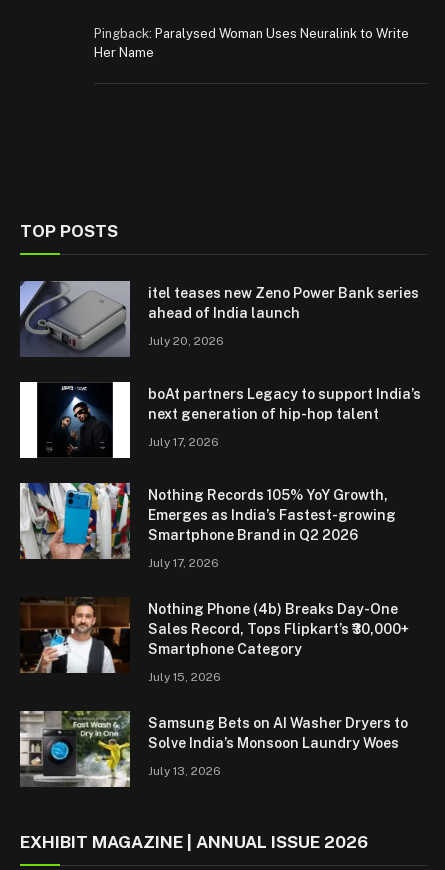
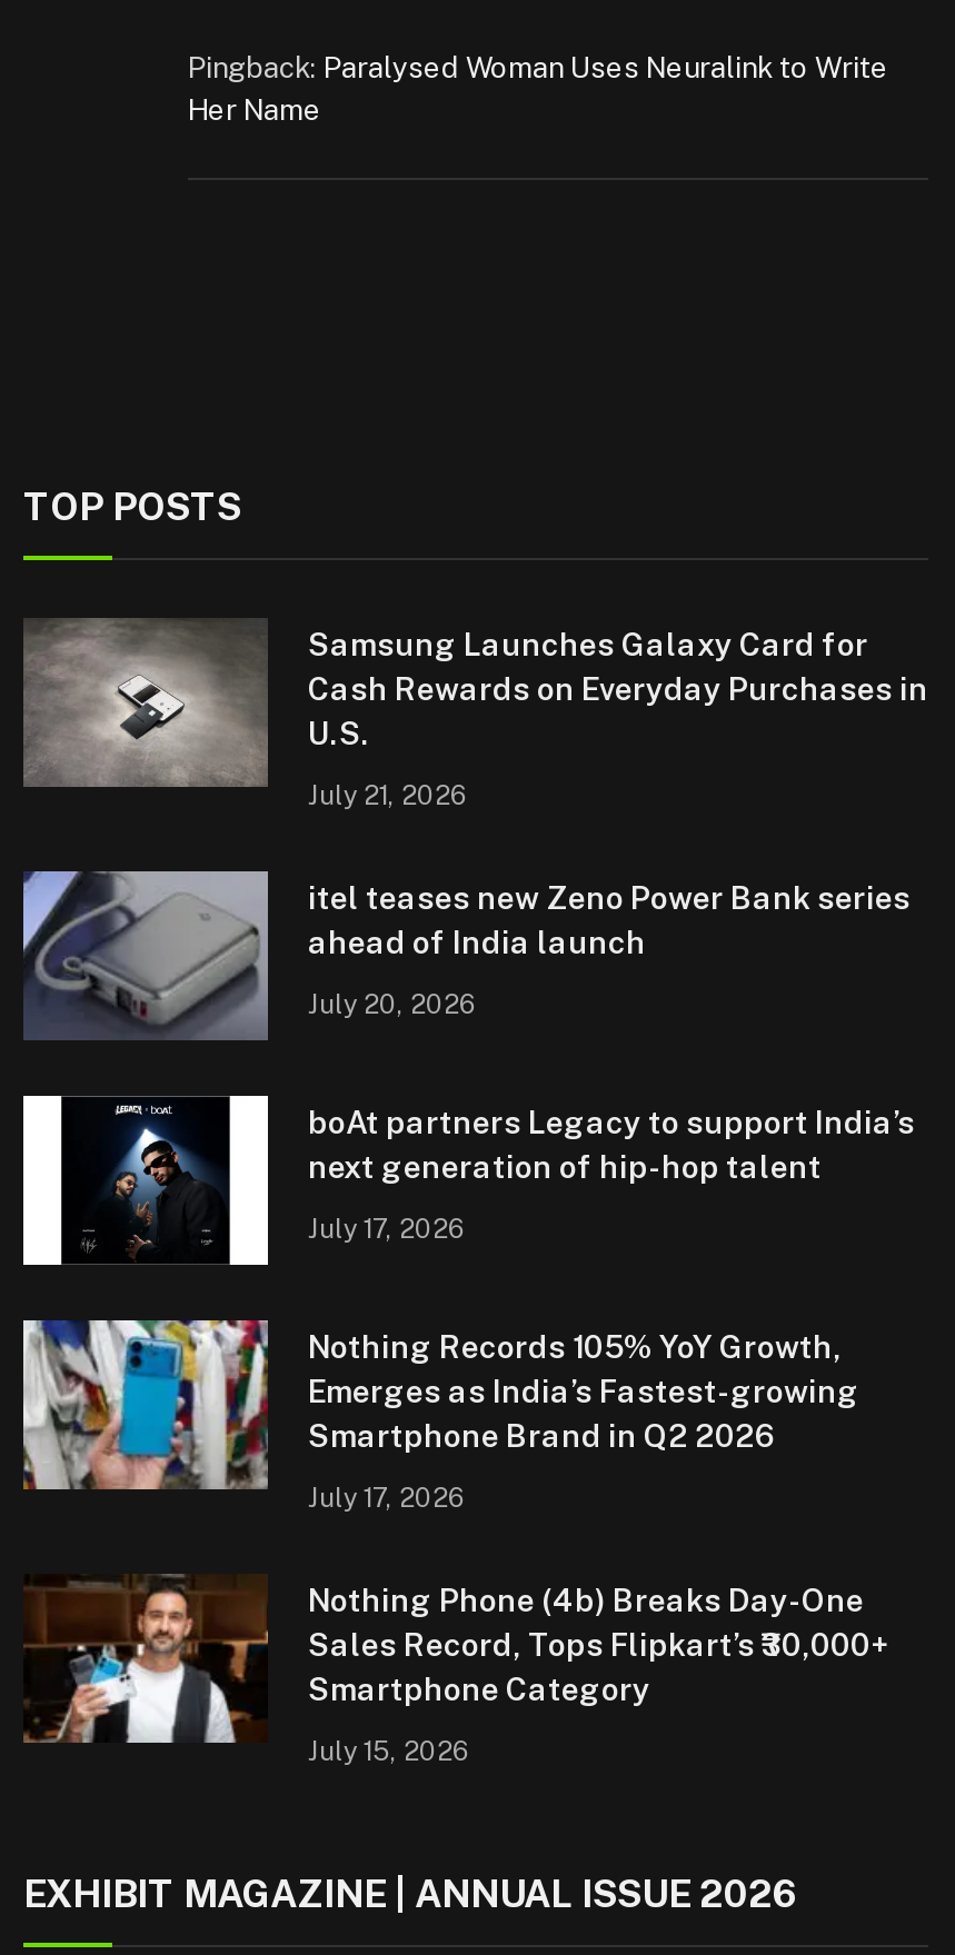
none -> [23,618,928,811] [image] | Samsung Launches Galaxy Card for | Cash Rewards on Everyday Purchases in | U.S. | July 21, 2026
moved [19,279,421,684] -> [21,867,915,1767]: [image] | itel teases new Zeno Power Bank series | ahead of India launch | ... | Smartphone Category | July 15, 2026
[19,710,408,788] [image] | Samsung Bets on AI Washer Dryers to | Solve India’s Monsoon Laundry Woes | July 13, 2026 -> none

